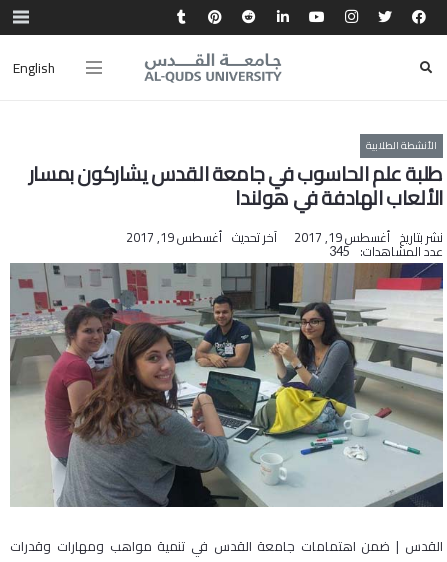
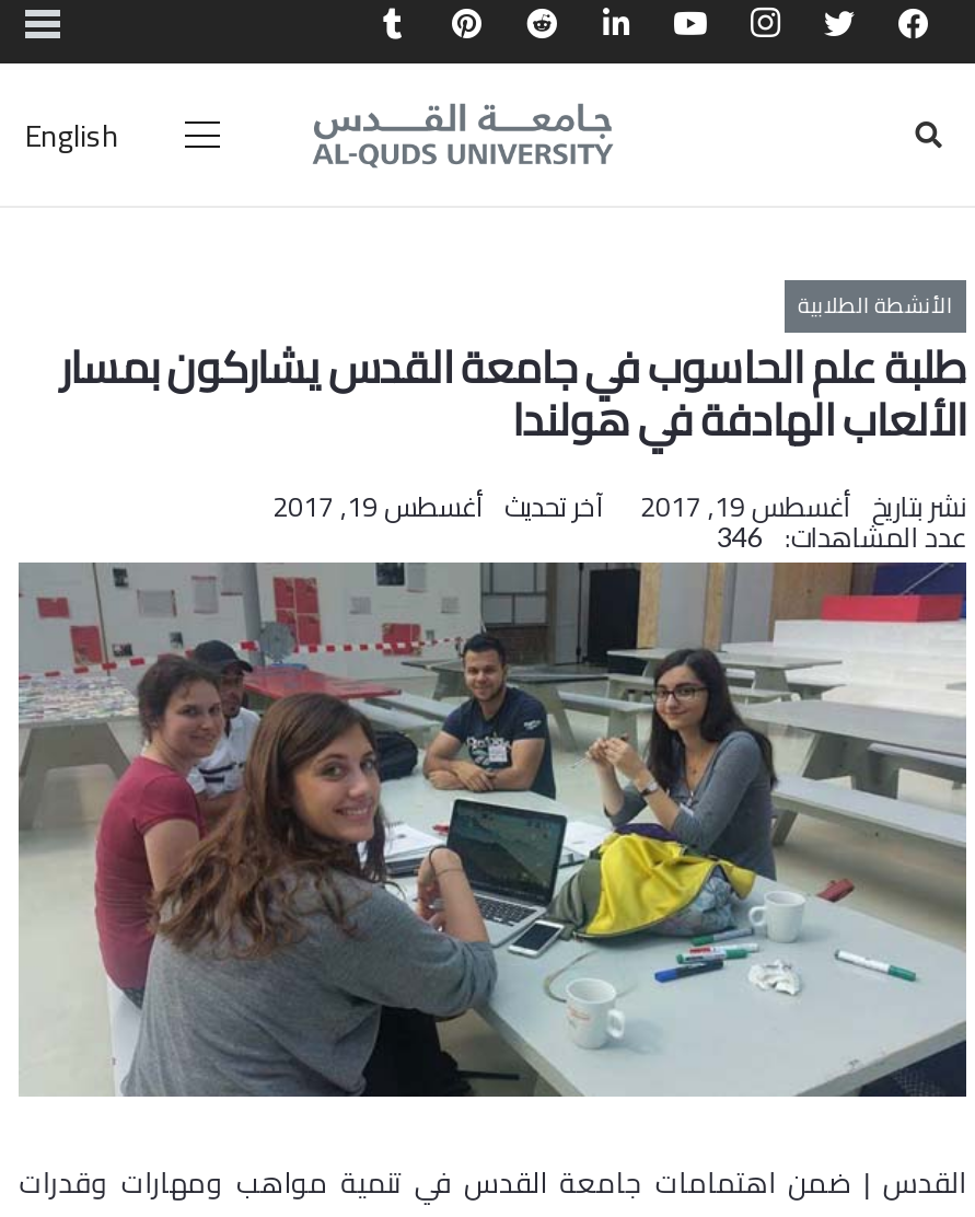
[329,240,443,263] عدد المشاهدات: 345 -> [716,513,966,563] عدد المشاهدات: 346

